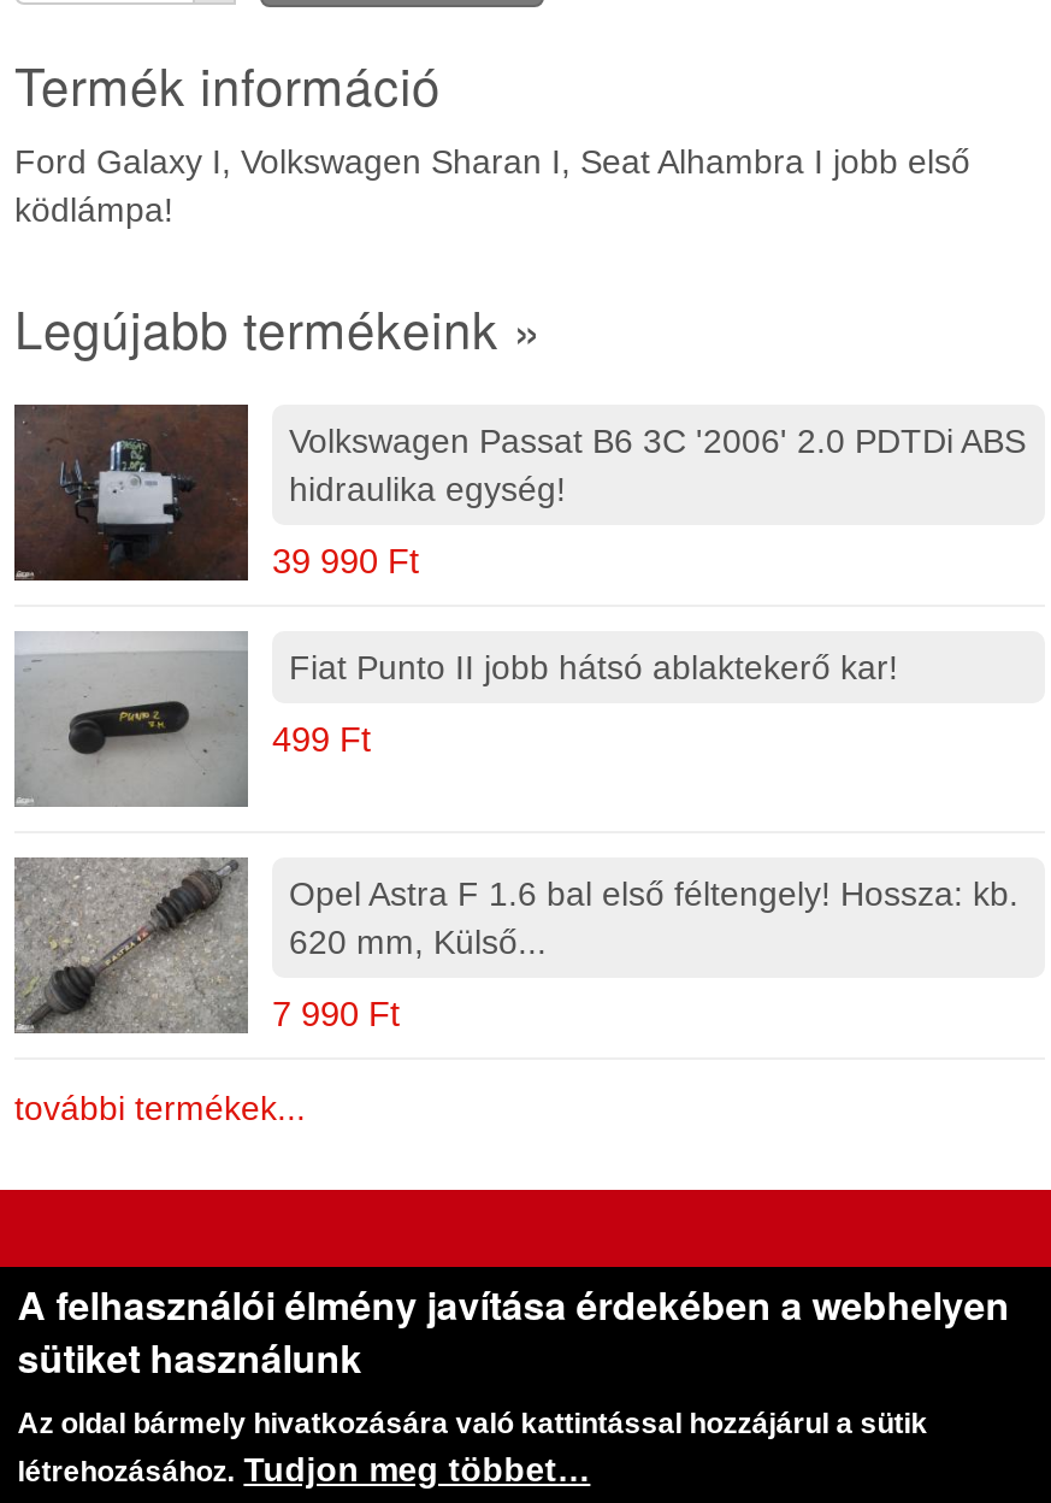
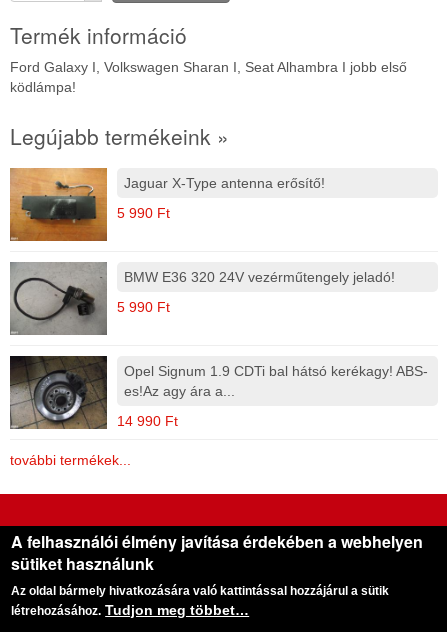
[12,402,419,583] [image] | 39 990 Ft -> [9,167,170,242] [image] | 5 990 Ft
[289,422,1026,509] Volkswagen Passat B6 3C '2006' 2.0 PDTDi ABS | hidraulika egység! -> [124,175,325,191] Jaguar X-Type antenna erősítő!
[17,633,371,780] [image] | 499 Ft -> [10,262,170,333] [image] | 5 990 Ft
[289,648,898,687] Fiat Punto II jobb hátsó ablaktekerő kar! -> [124,269,395,285] BMW E36 320 24V vezérműtengely jeladó!
[17,860,400,1033] [image] | 7 990 Ft -> [10,356,178,429] [image] | 14 990 Ft
[289,874,1018,961] Opel Astra F 1.6 bal első féltengely! Hossza: kb. | 620 mm, Külső... -> [124,363,428,399] Opel Signum 1.9 CDTi bal hátsó kerékagy! ABS- | es!Az agy ára a...

